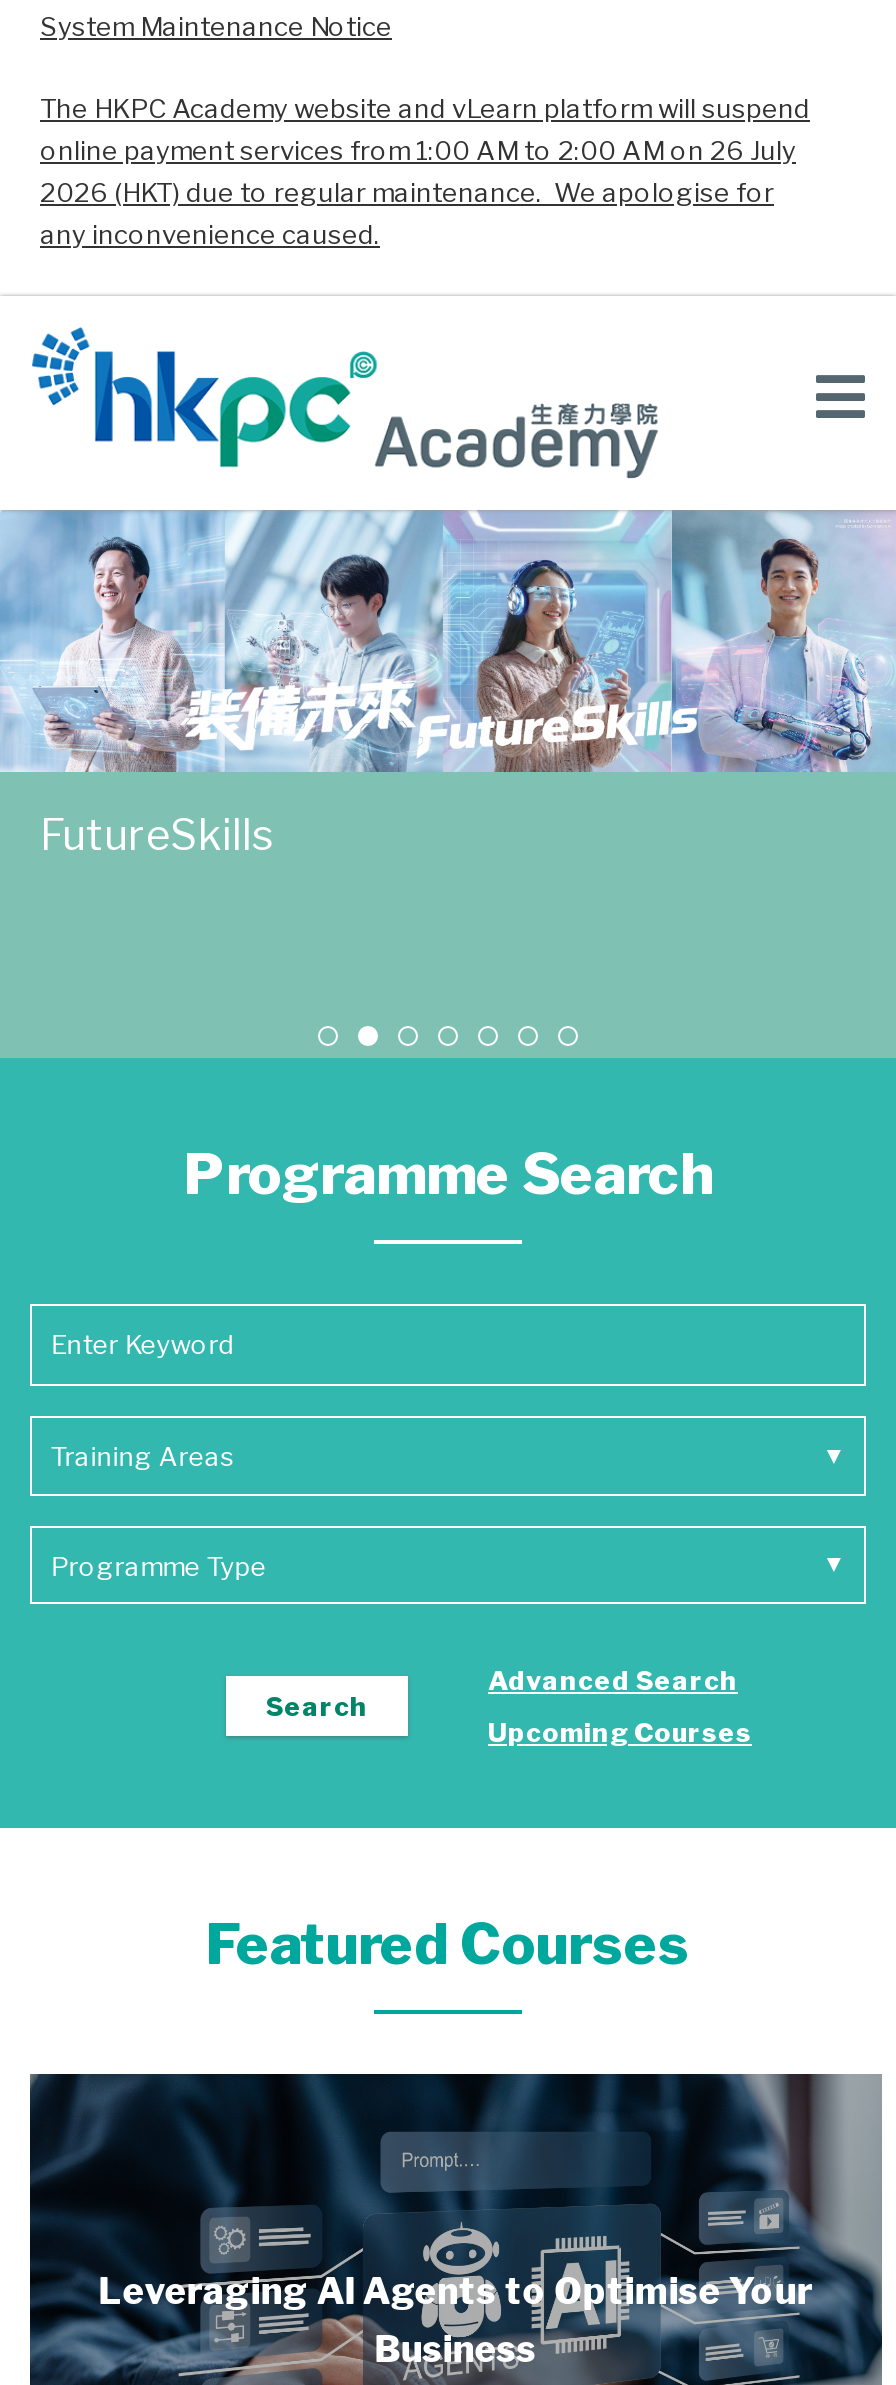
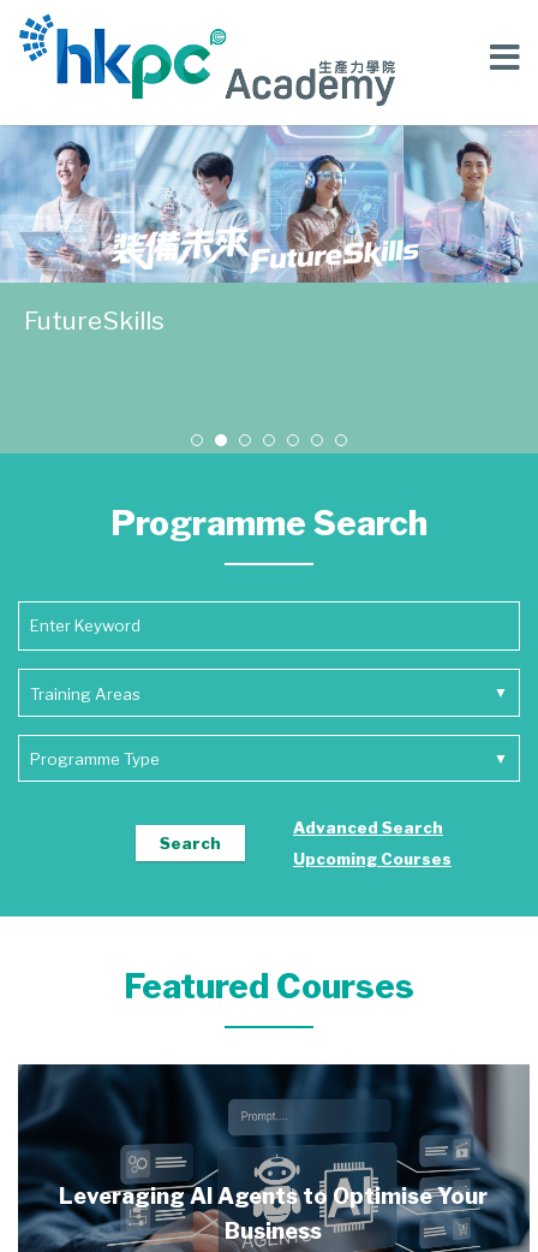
[40,10,810,249] System Maintenance Notice | The HKPC Academy website and vLearn platform will suspend | online payment services from 1:00 AM to 2:00 AM on 26 July | 2026 (HKT) due to regular maintenance. We apologise for | any inconvenience caused. -> none

